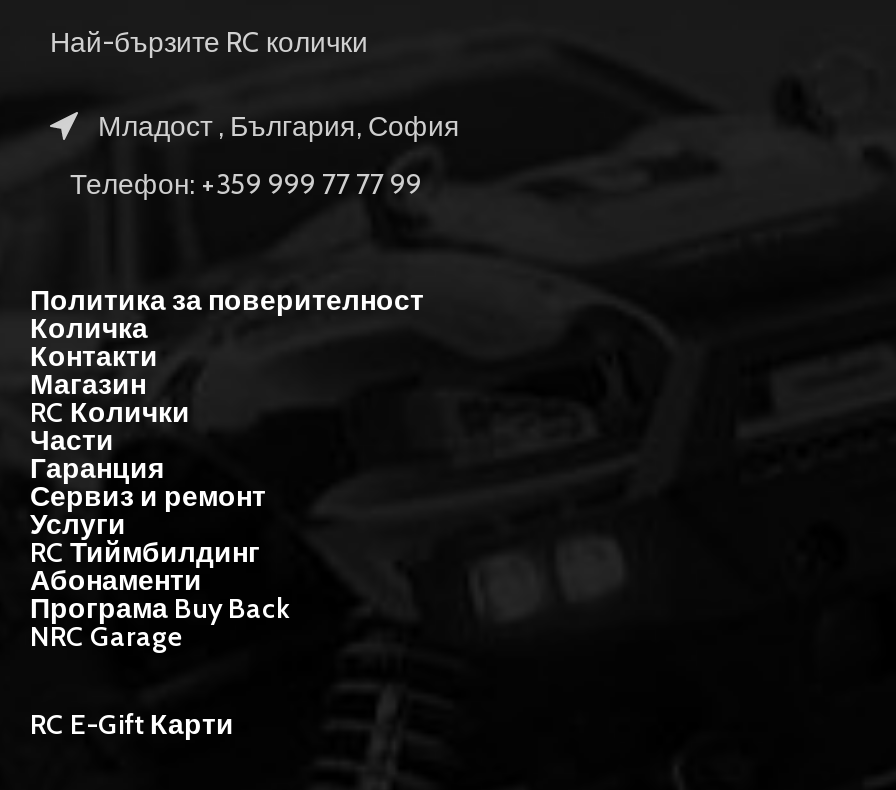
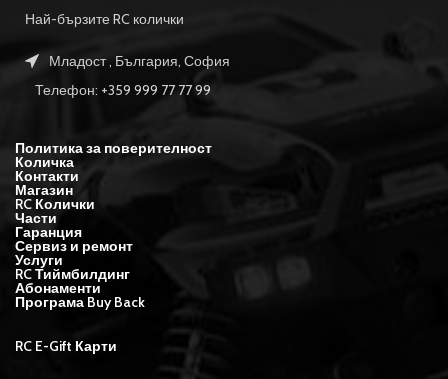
[30,617,184,653] NRC Garage -> none

